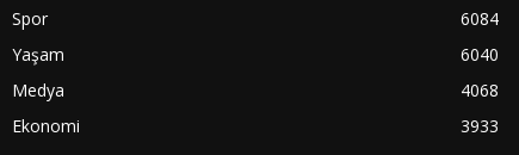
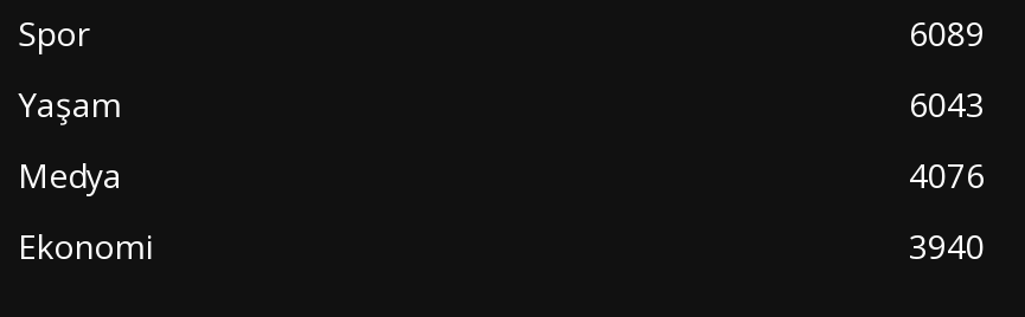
[461,7,499,30] 6084 -> [909,12,985,57] 6089
[461,43,499,66] 6040 -> [909,83,985,128] 6043
[461,79,499,101] 4068 -> [909,154,985,199] 4076
[461,114,499,137] 3933 -> [909,225,985,270] 3940

